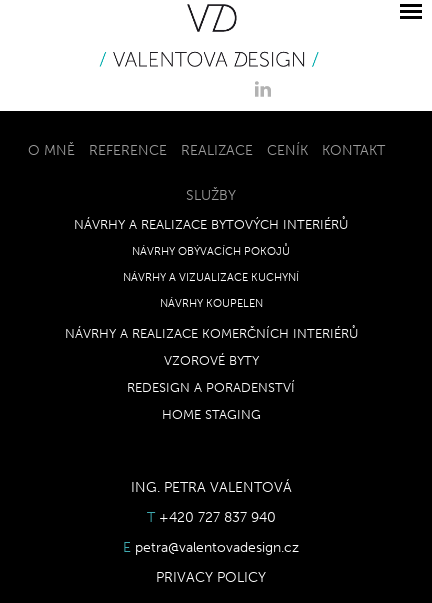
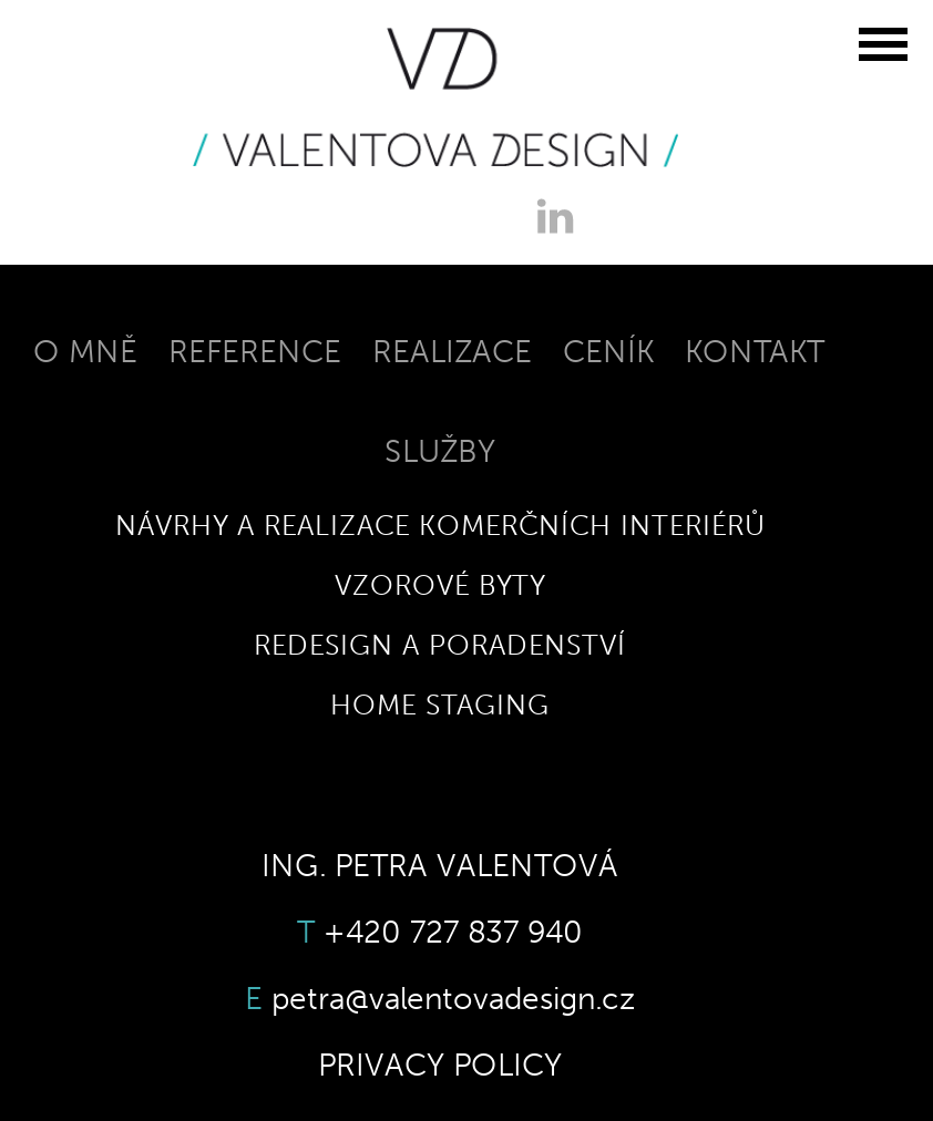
[74,217,348,310] NÁVRHY A REALIZACE BYTOVÝCH INTERIÉRŮ | NÁVRHY OBÝVACÍCH POKOJŮ | NÁVRHY A VIZUALIZACE KUCHYNÍ | NÁVRHY KOUPELEN -> none

